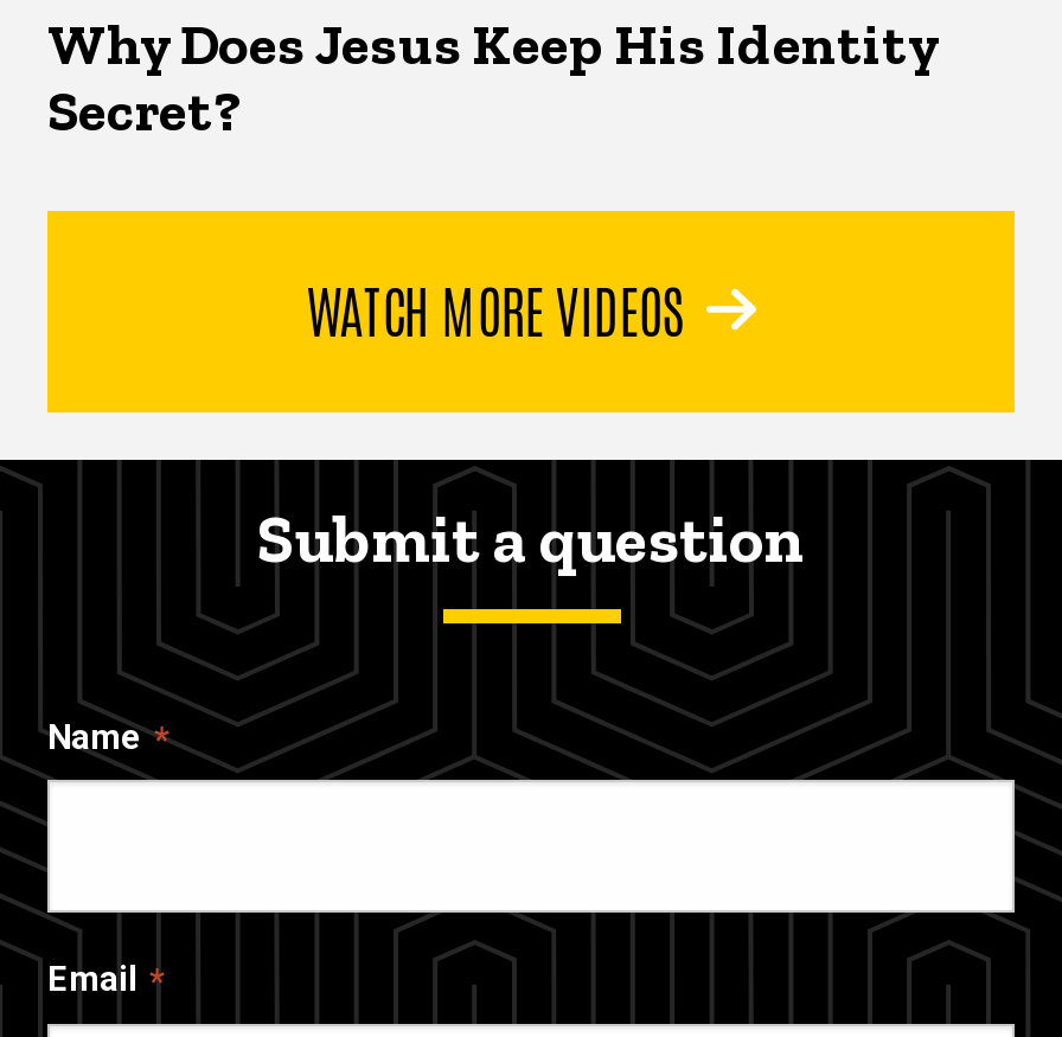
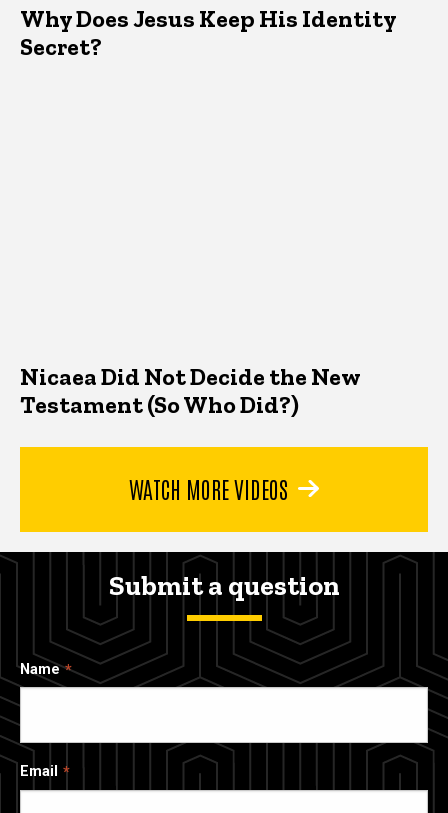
none -> [20,362,360,419] Nicaea Did Not Decide the New | Testament (So Who Did?)

